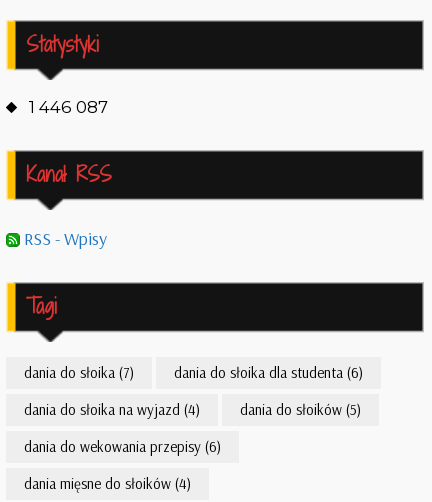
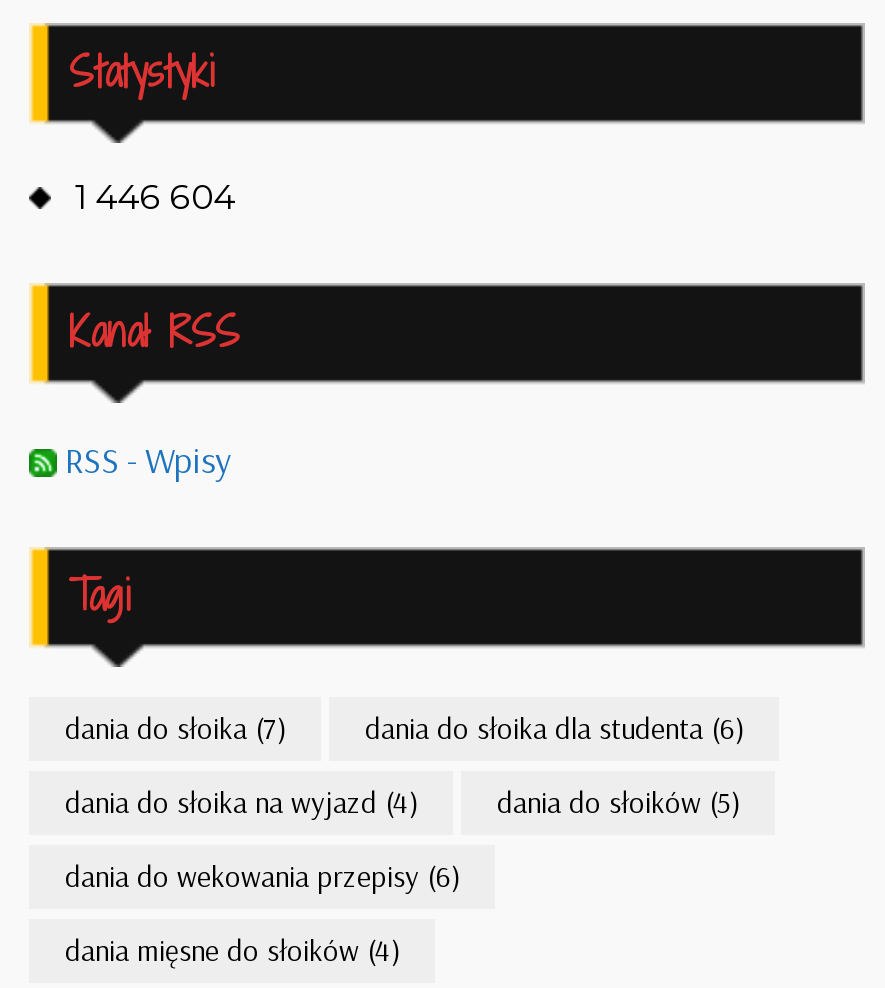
[29,96,108,116] 1 446 087 -> [75,177,235,217] 1 446 604

